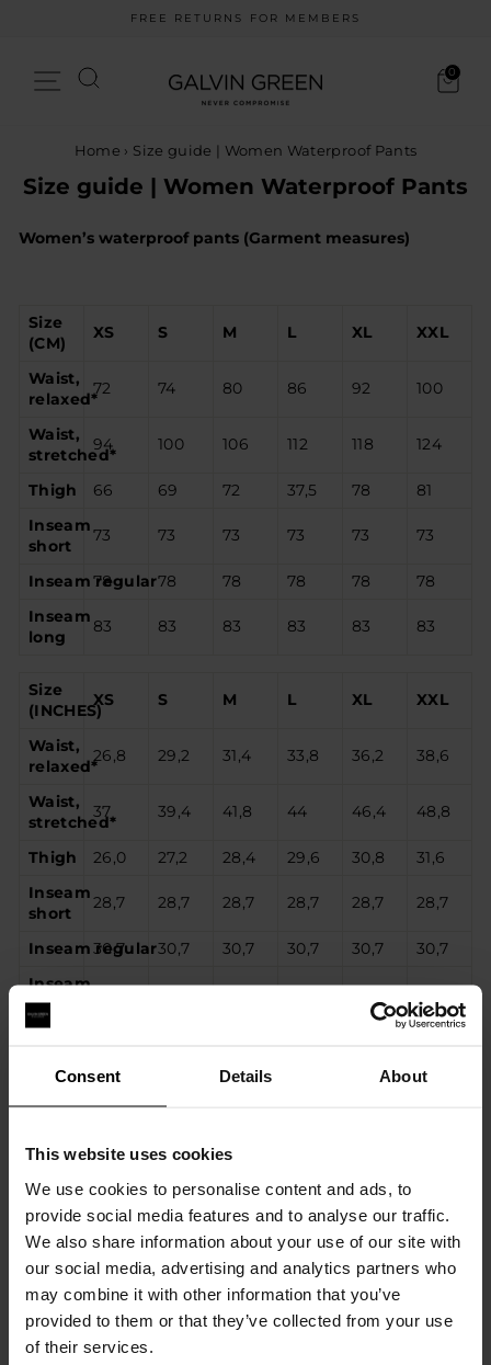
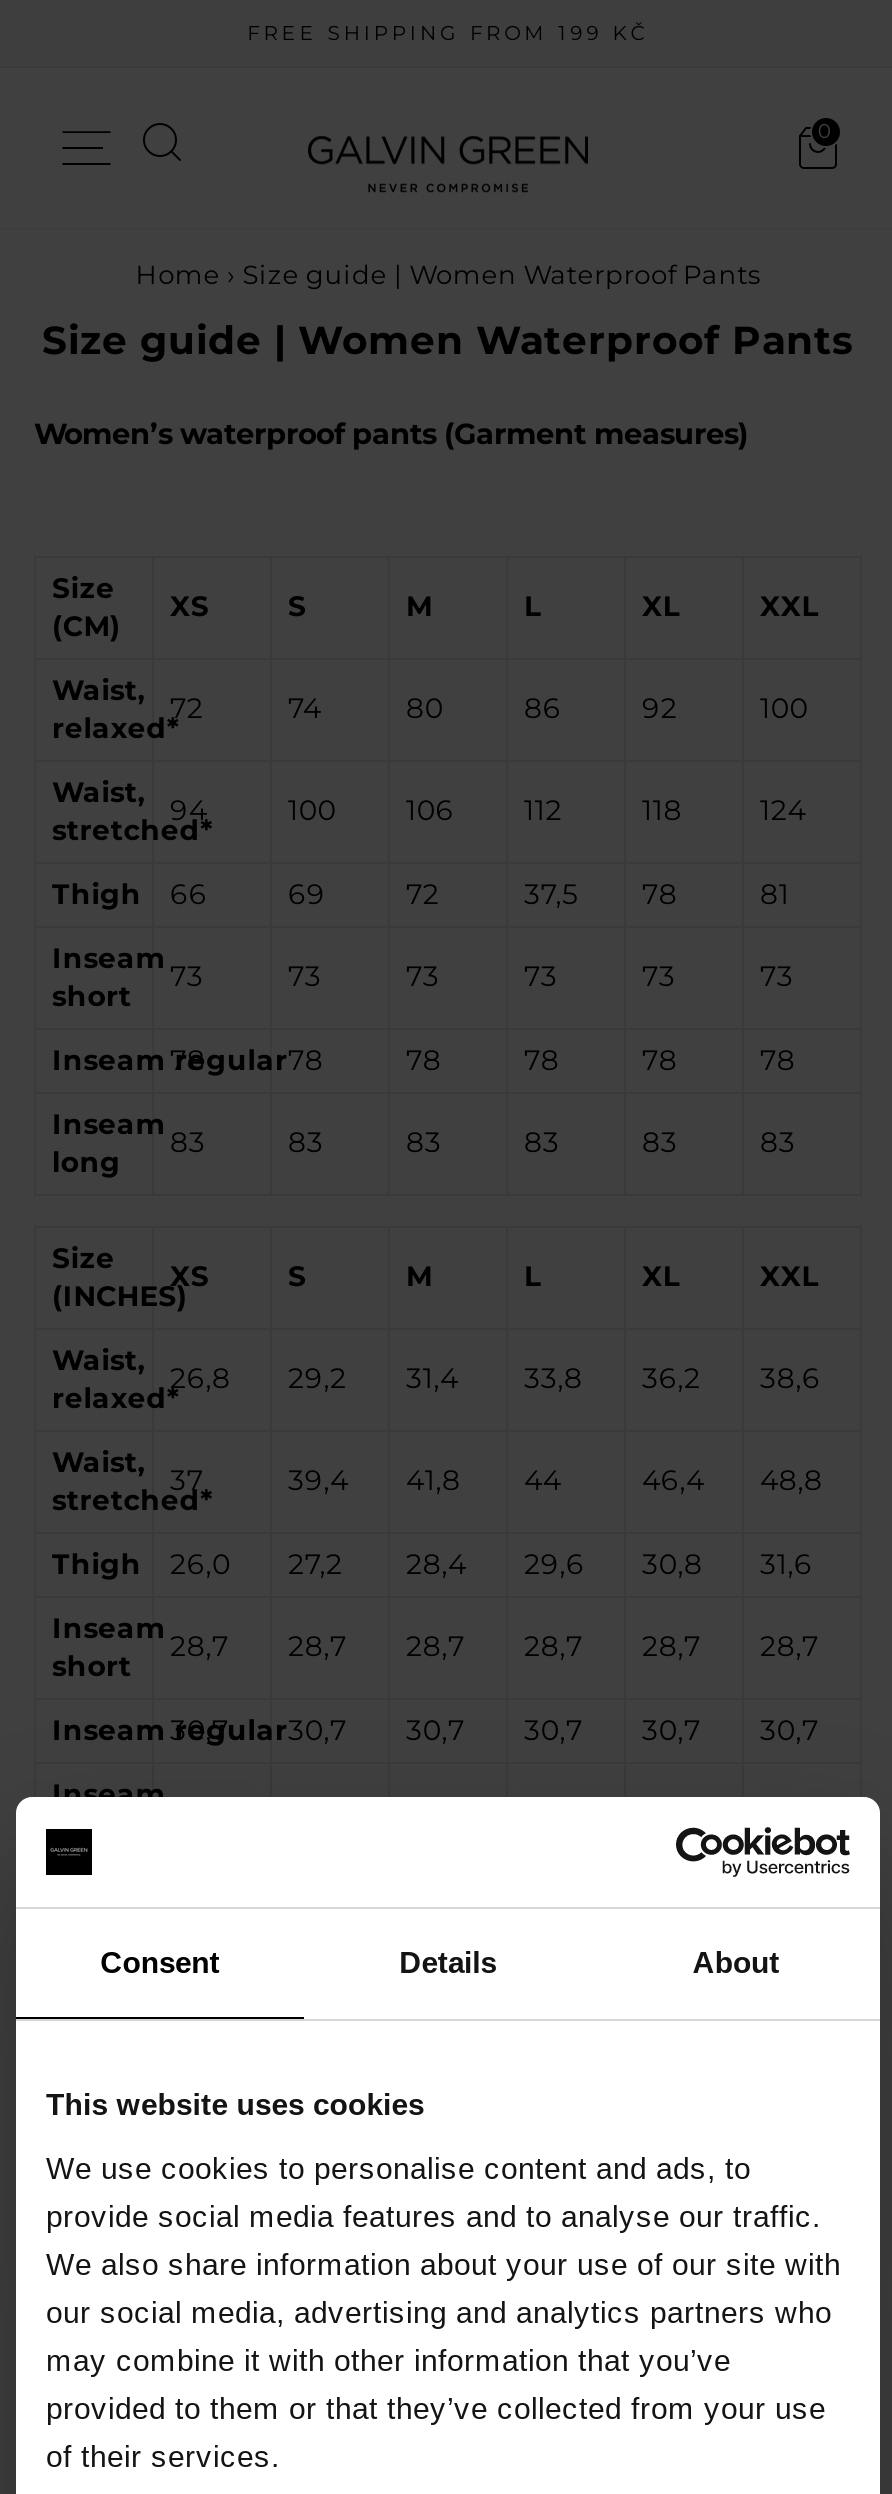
[131,11,360,25] FREE RETURNS FOR MEMBERS -> [247,20,649,46] FREE SHIPPING FROM 199 KČ

